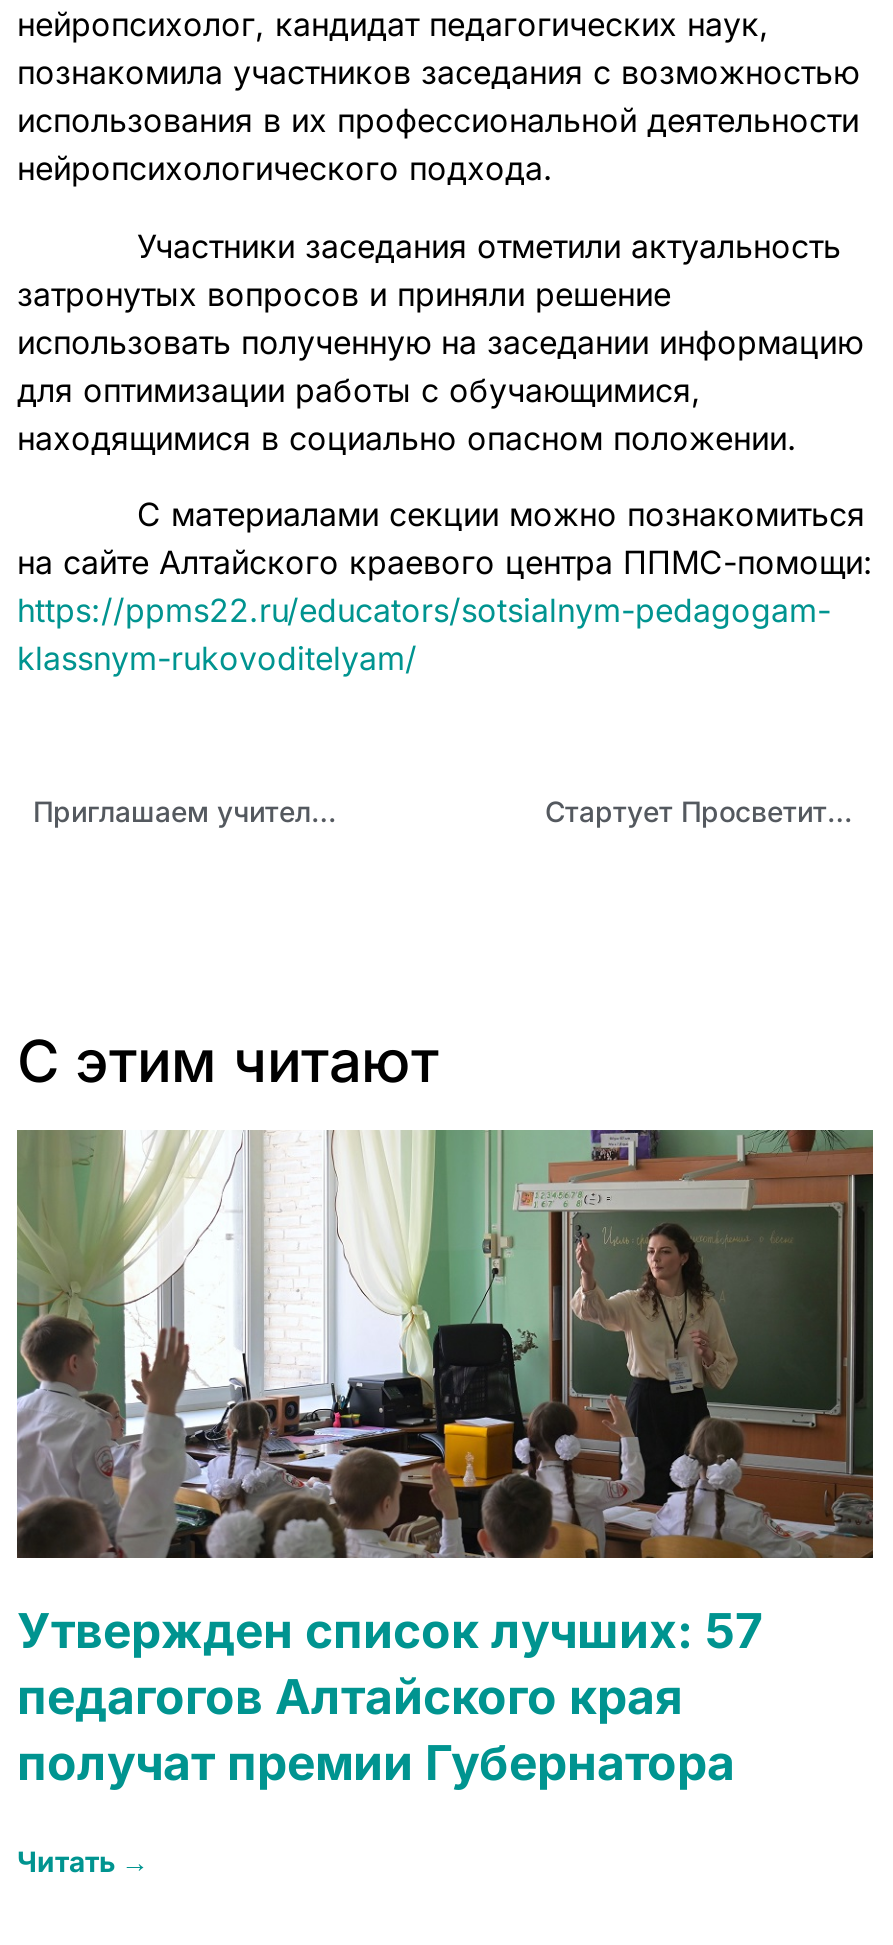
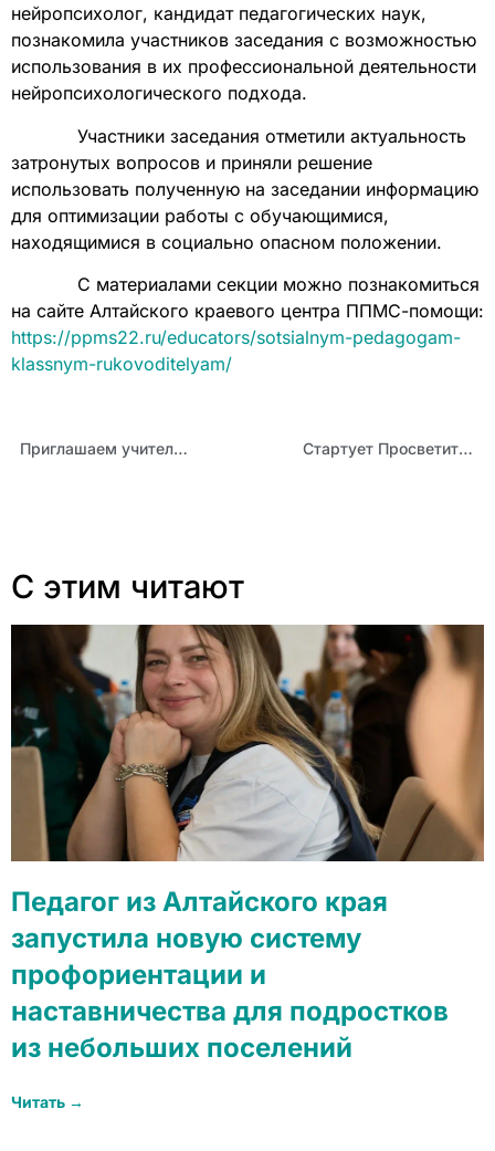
[15,1128,875,1793] [image] | Утвержден список лучших: 57 | педагогов Алтайского края | получат премии Губернатора -> [10,624,485,1064] [image] | Педагог из Алтайского края | запустила новую систему | профориентации и | наставничества для подростков | из небольших поселений

